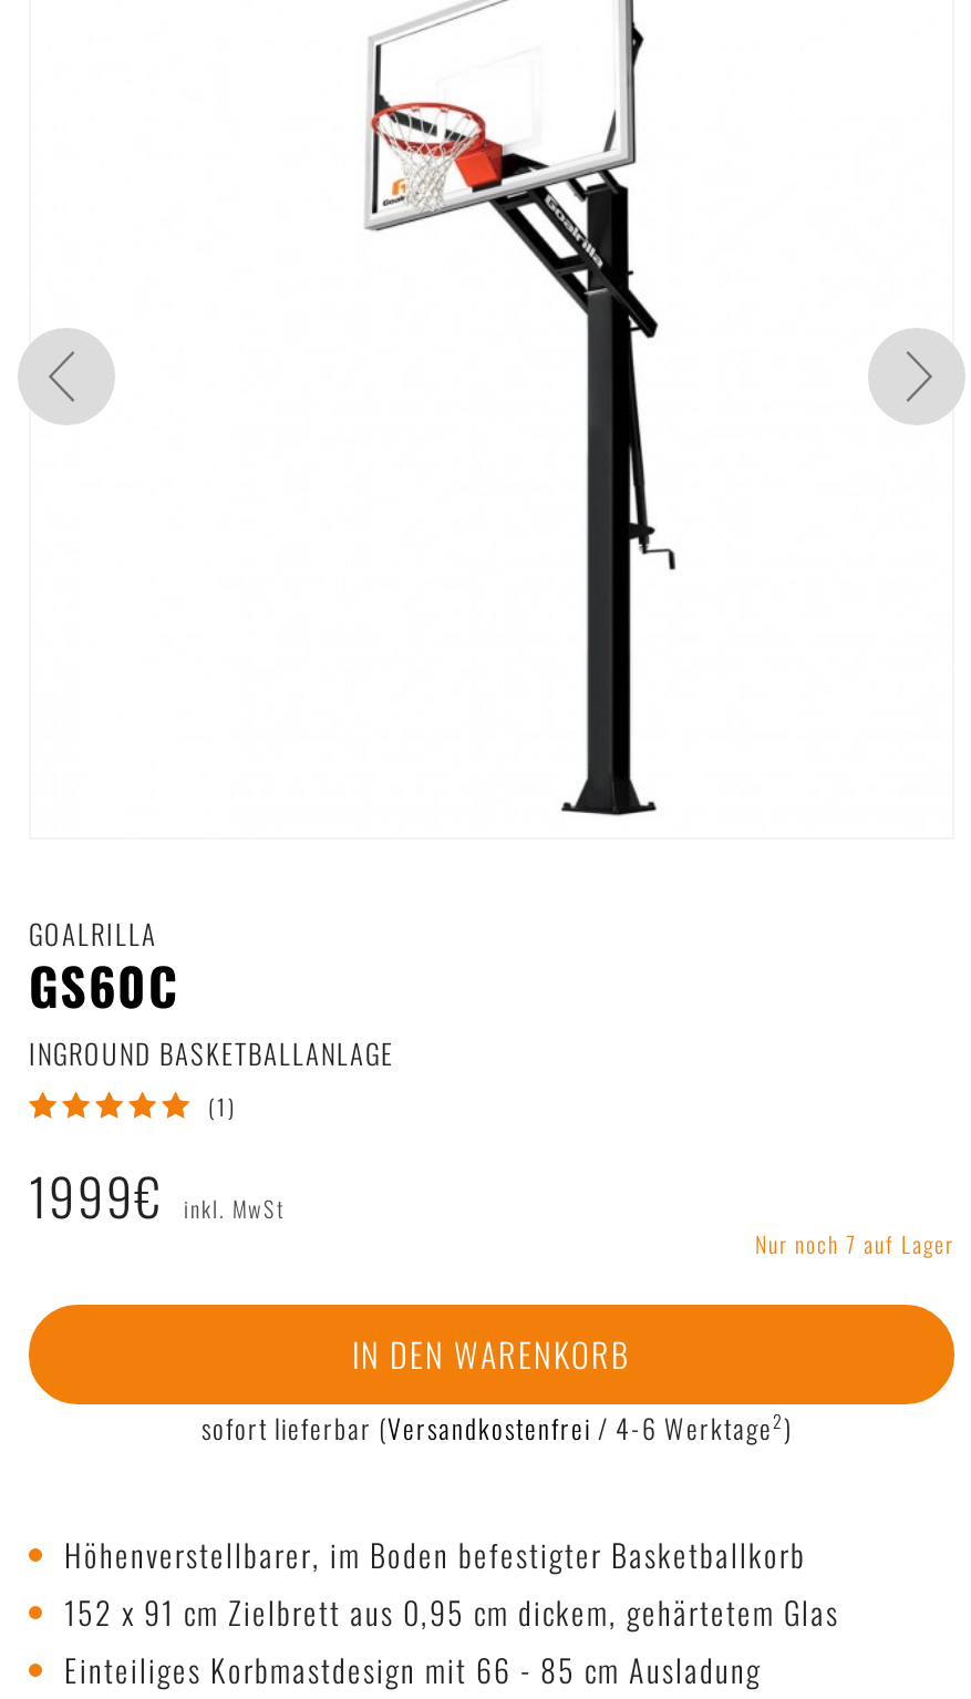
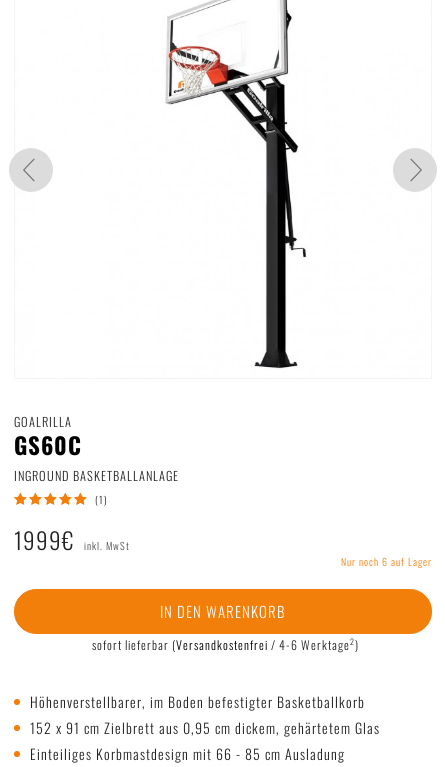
[755,1228,954,1261] Nur noch 7 auf Lager -> [341,554,432,569] Nur noch 6 auf Lager

